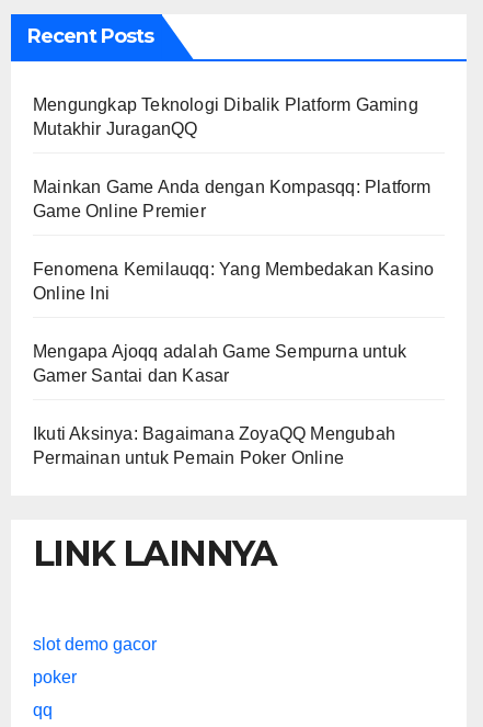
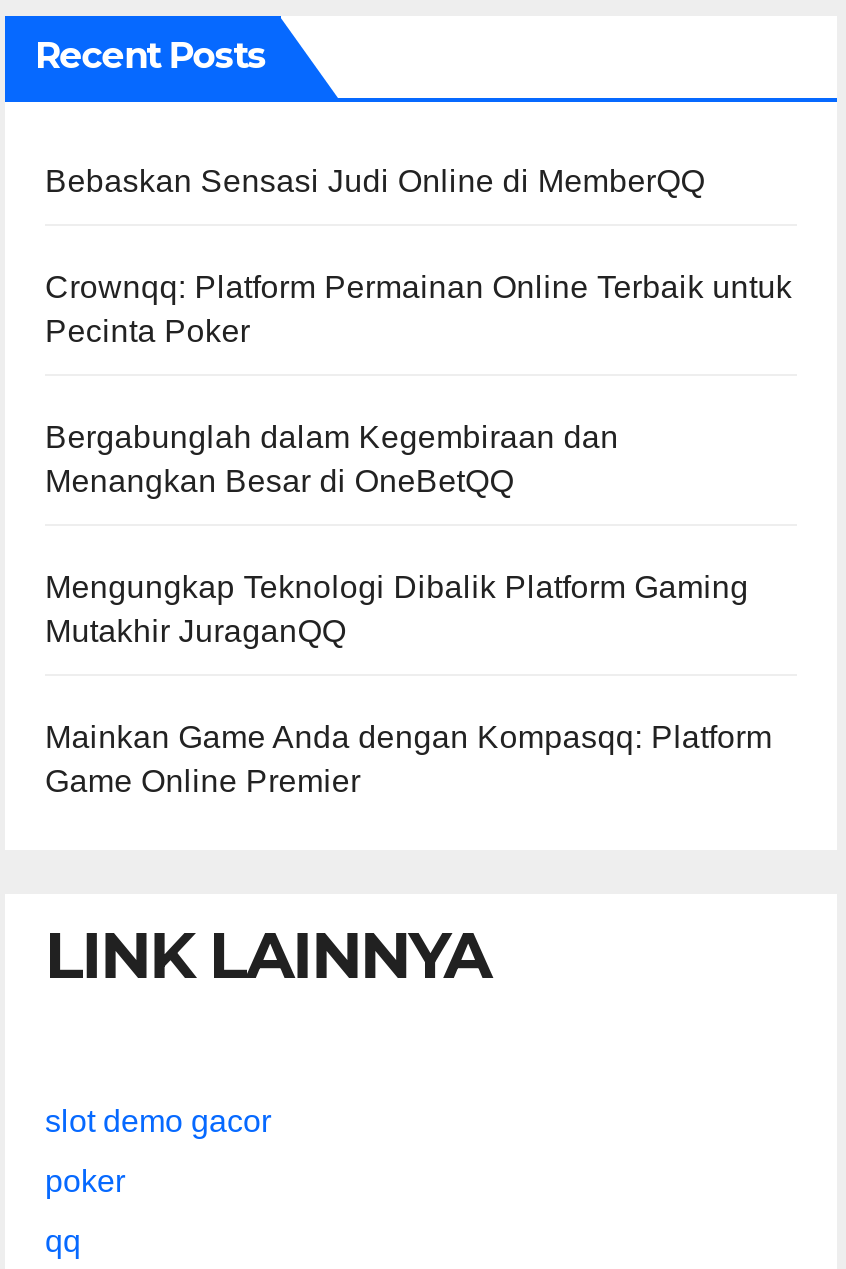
none -> [45,164,792,498] Bebaskan Sensasi Judi Online di MemberQQ | Crownqq: Platform Permainan Online Terbaik untuk | Pecinta Poker | Bergabunglah dalam Kegembiraan dan | Menangkan Besar di OneBetQQ
moved [33,95,431,220] -> [45,570,772,798]: Mengungkap Teknologi Dibalik Platform Gaming | Mutakhir JuraganQQ | Mainkan Game Anda dengan Kompasqq: Platform | Game Online Premier
[33,260,434,467] Fenomena Kemilauqq: Yang Membedakan Kasino | Online Ini | Mengapa Ajoqq adalah Game Sempurna untuk | Gamer Santai dan Kasar | Ikuti Aksinya: Bagaimana ZoyaQQ Mengubah | Permainan untuk Pemain Poker Online -> none

